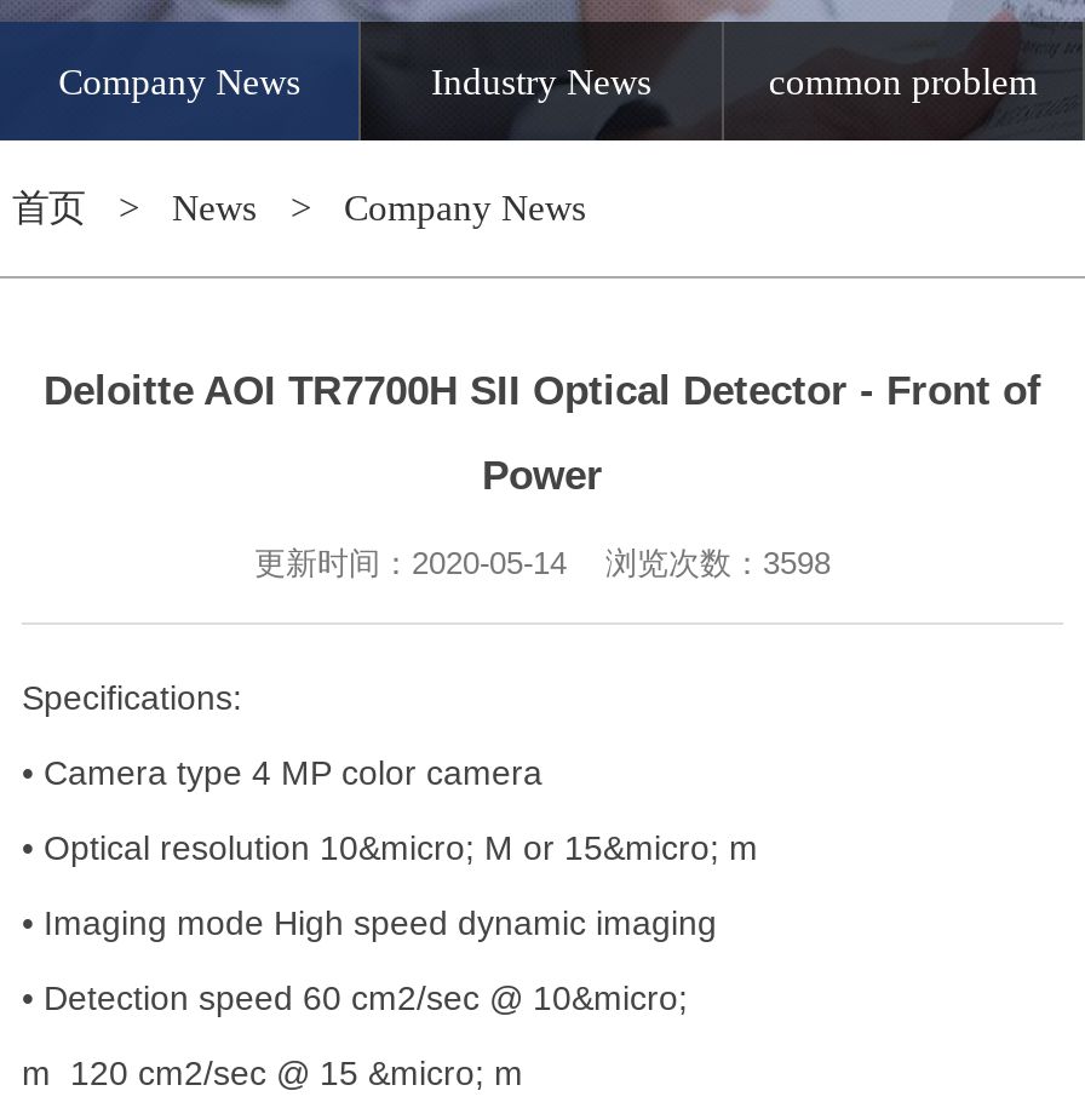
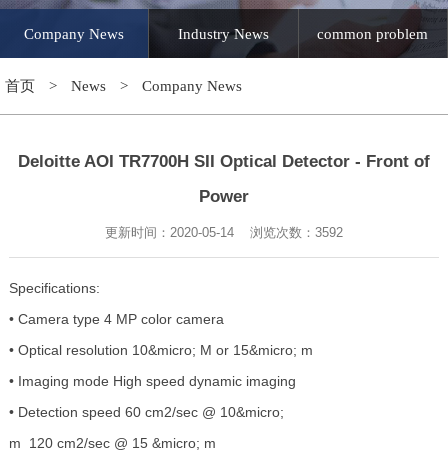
[254,545,831,581] 更新时间：2020-05-14 浏览次数：3598 -> [105,225,343,240] 更新时间：2020-05-14 浏览次数：3592

